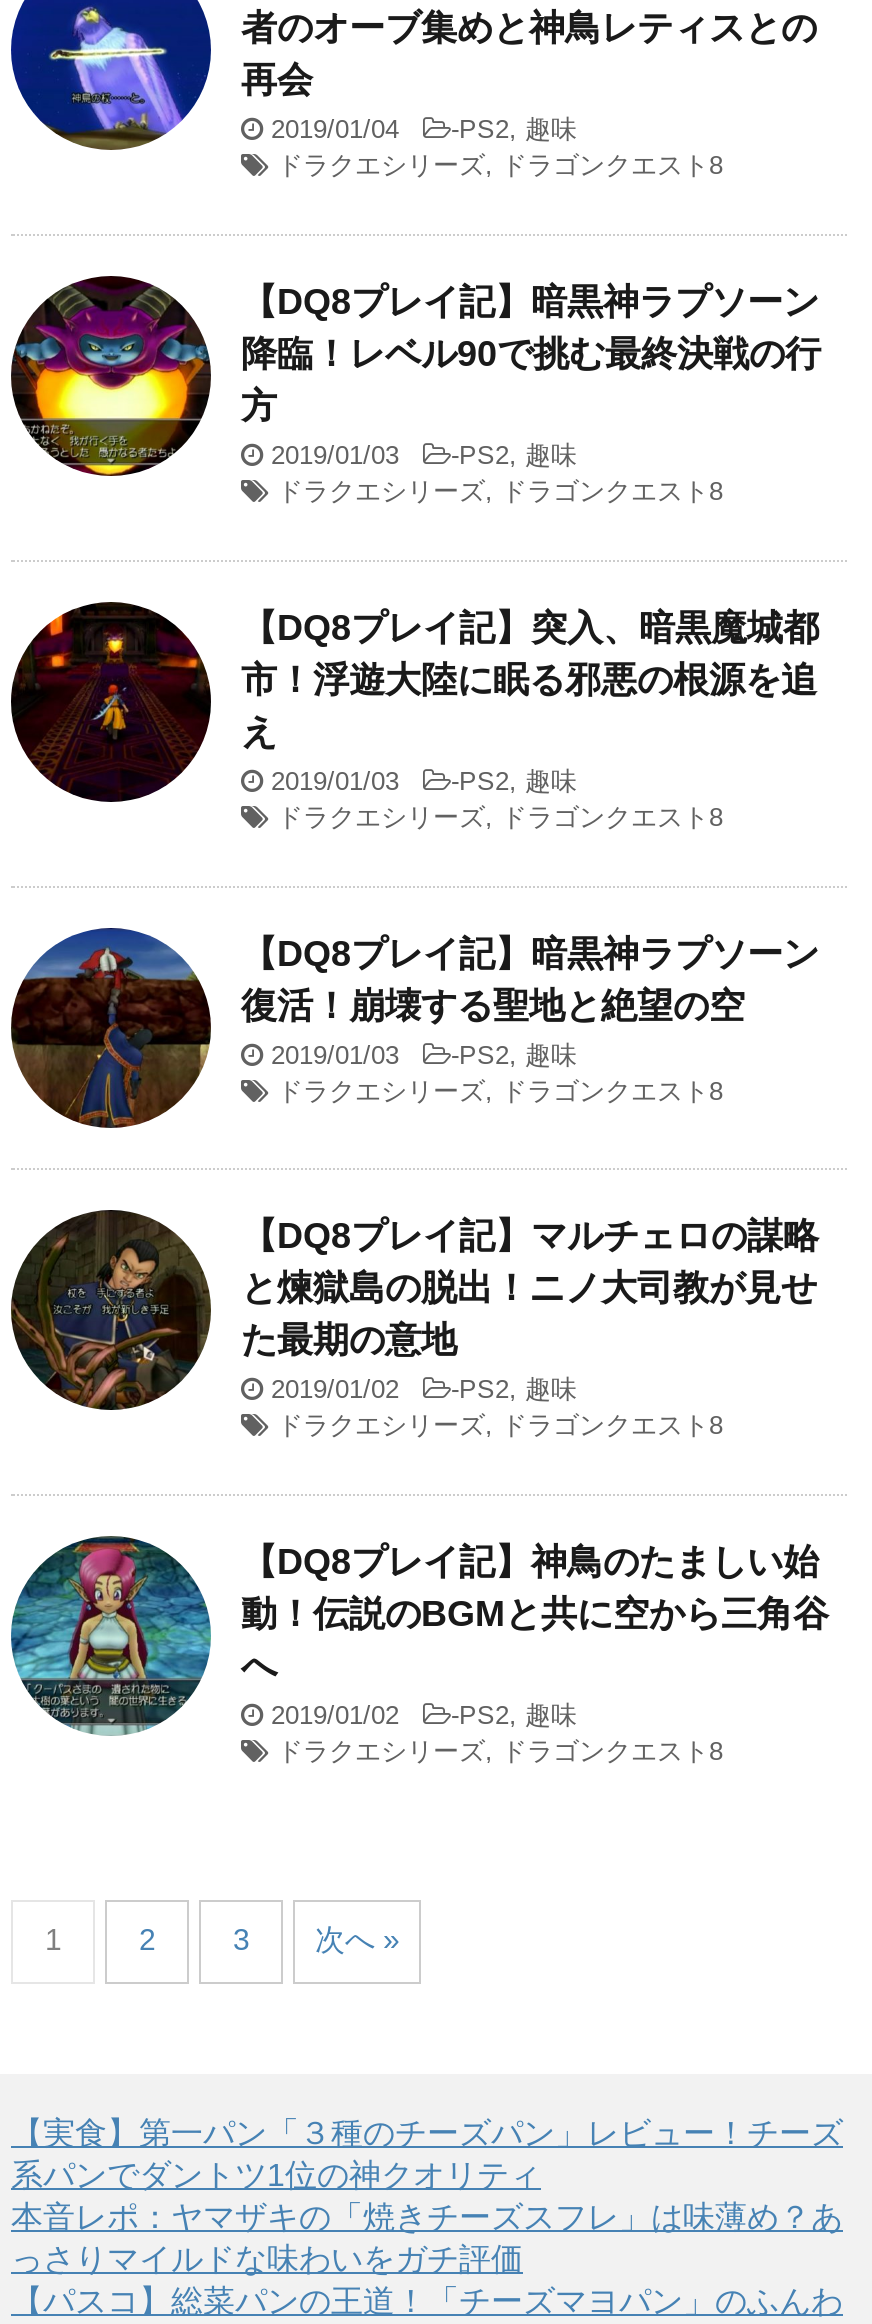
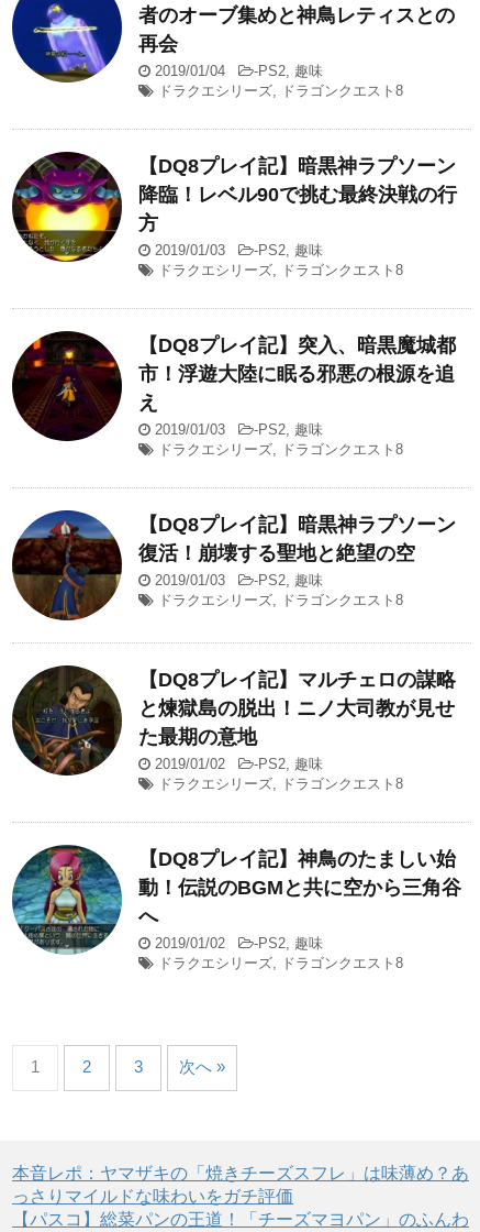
[11,2116,843,2192] 【実食】第一パン「３種のチーズパン」レビュー！チーズ | 系パンでダントツ1位の神クオリティ -> none

